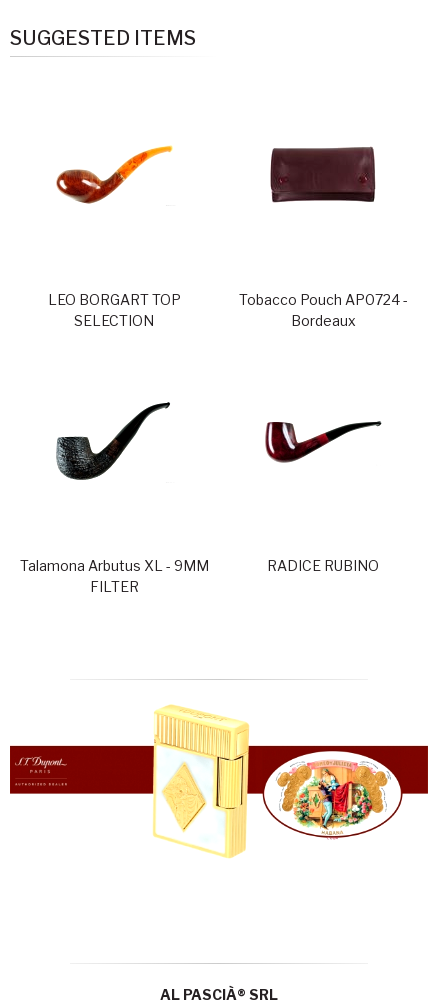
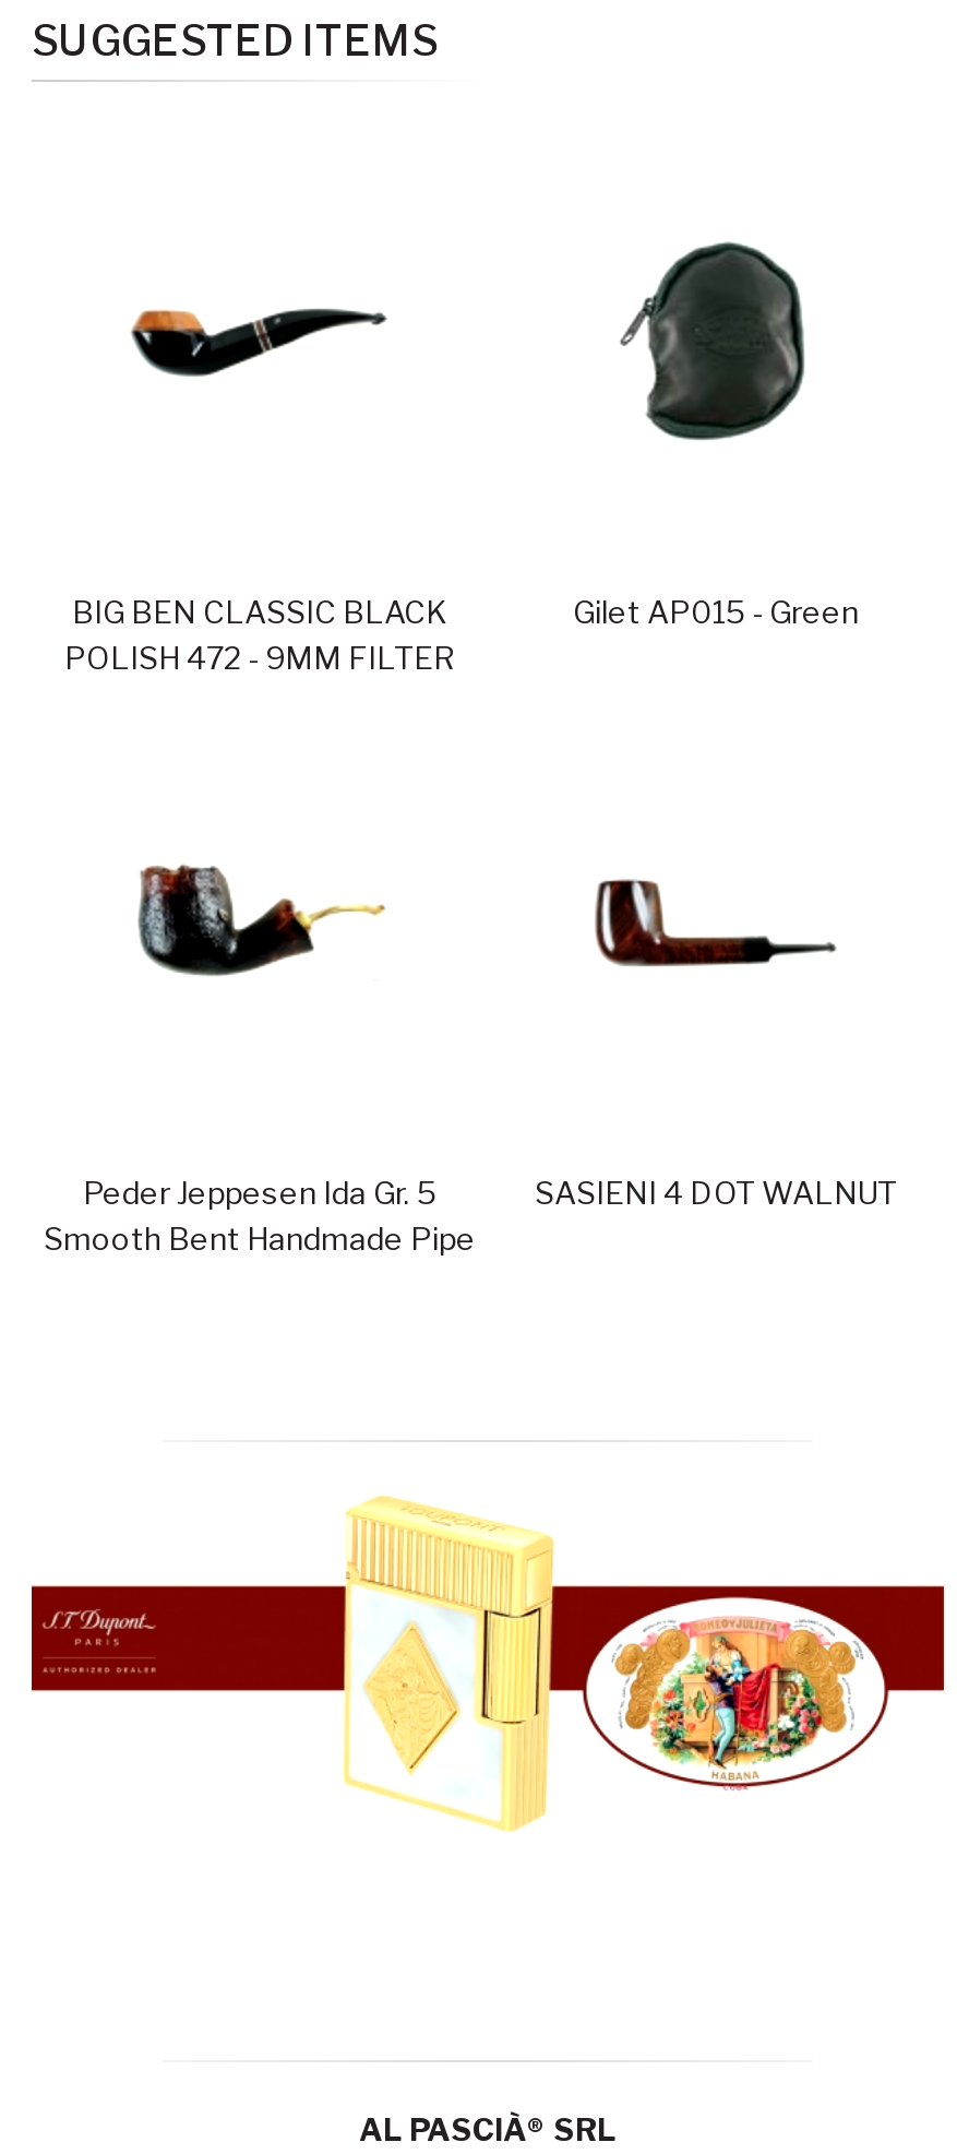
[269,131,376,221] [image] -> [599,241,828,442] [image]
[56,145,173,205] [image] -> [130,276,387,401] [image]
[48,291,181,329] LEO BORGART TOP | SELECTION -> [64,593,455,676] BIG BEN CLASSIC BLACK | POLISH 472 - 9MM FILTER
[239,291,408,329] Tobacco Pouch AP0724 - | Bordeaux -> [573,593,859,630] Gilet AP015 - Green
[56,401,171,481] [image] -> [134,837,385,1005] [image]
[264,420,382,462] [image] -> [588,879,841,968] [image]
[20,557,209,595] Talamona Arbutus XL - 9MM | FILTER -> [44,1174,476,1257] Peder Jeppesen Ida Gr. 5 | Smooth Bent Handmade Pipe
[267,557,379,574] RADICE RUBINO -> [535,1174,897,1211] SASIENI 4 DOT WALNUT

